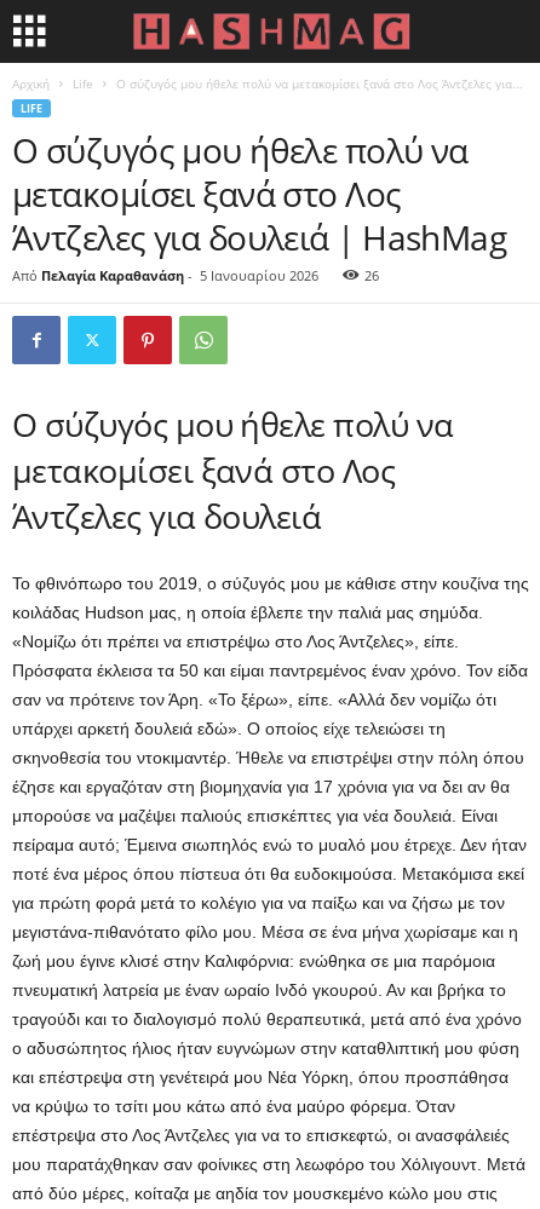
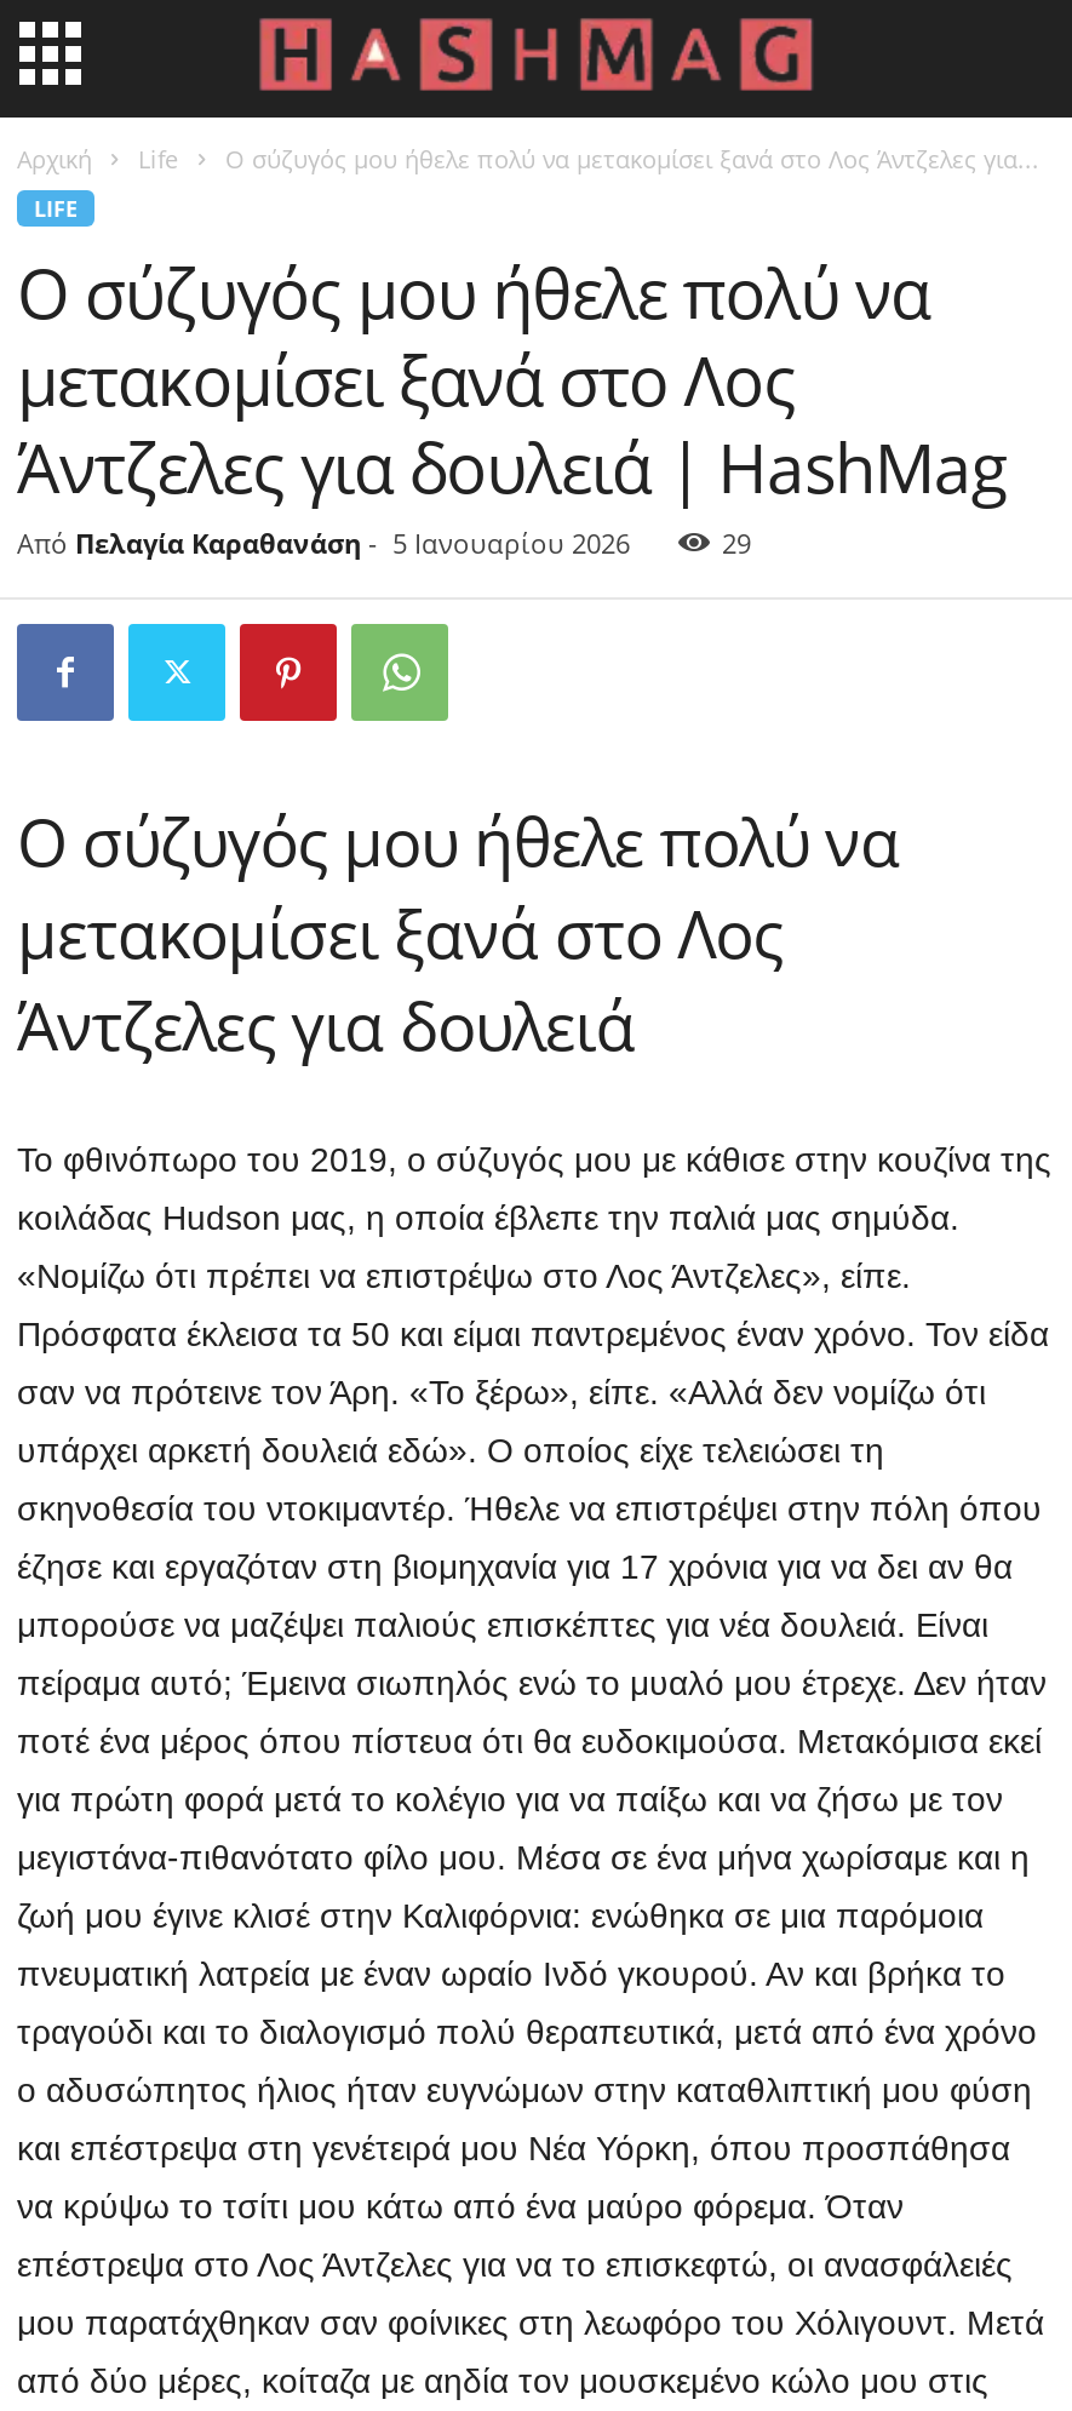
[364,266,379,284] 26 -> [722,525,751,561] 29

